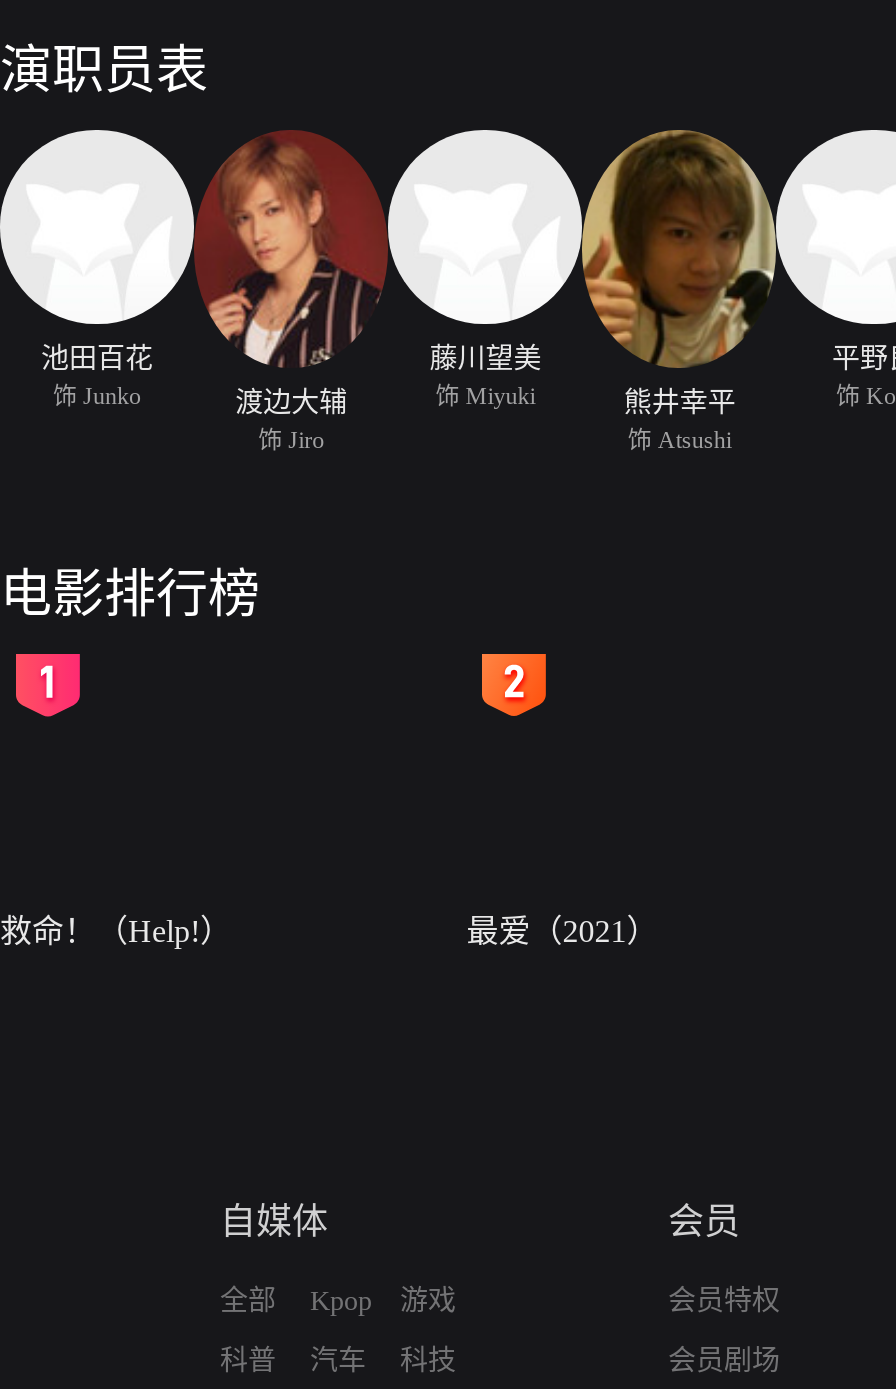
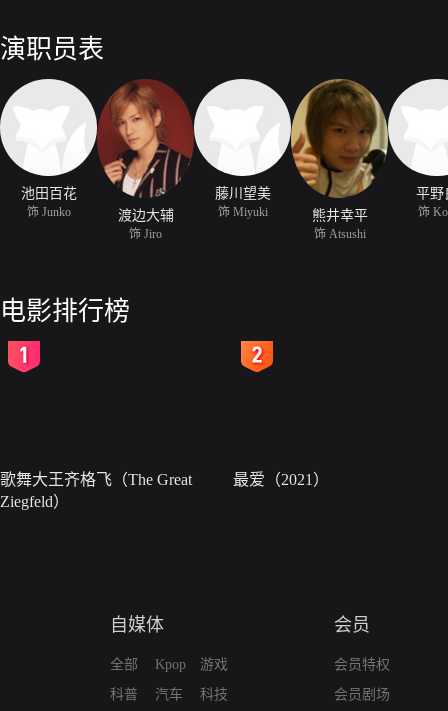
[0,914,232,948] 救命！（Help!） -> [0,471,192,510] 歌舞大王齐格飞（The Great | Ziegfeld）

